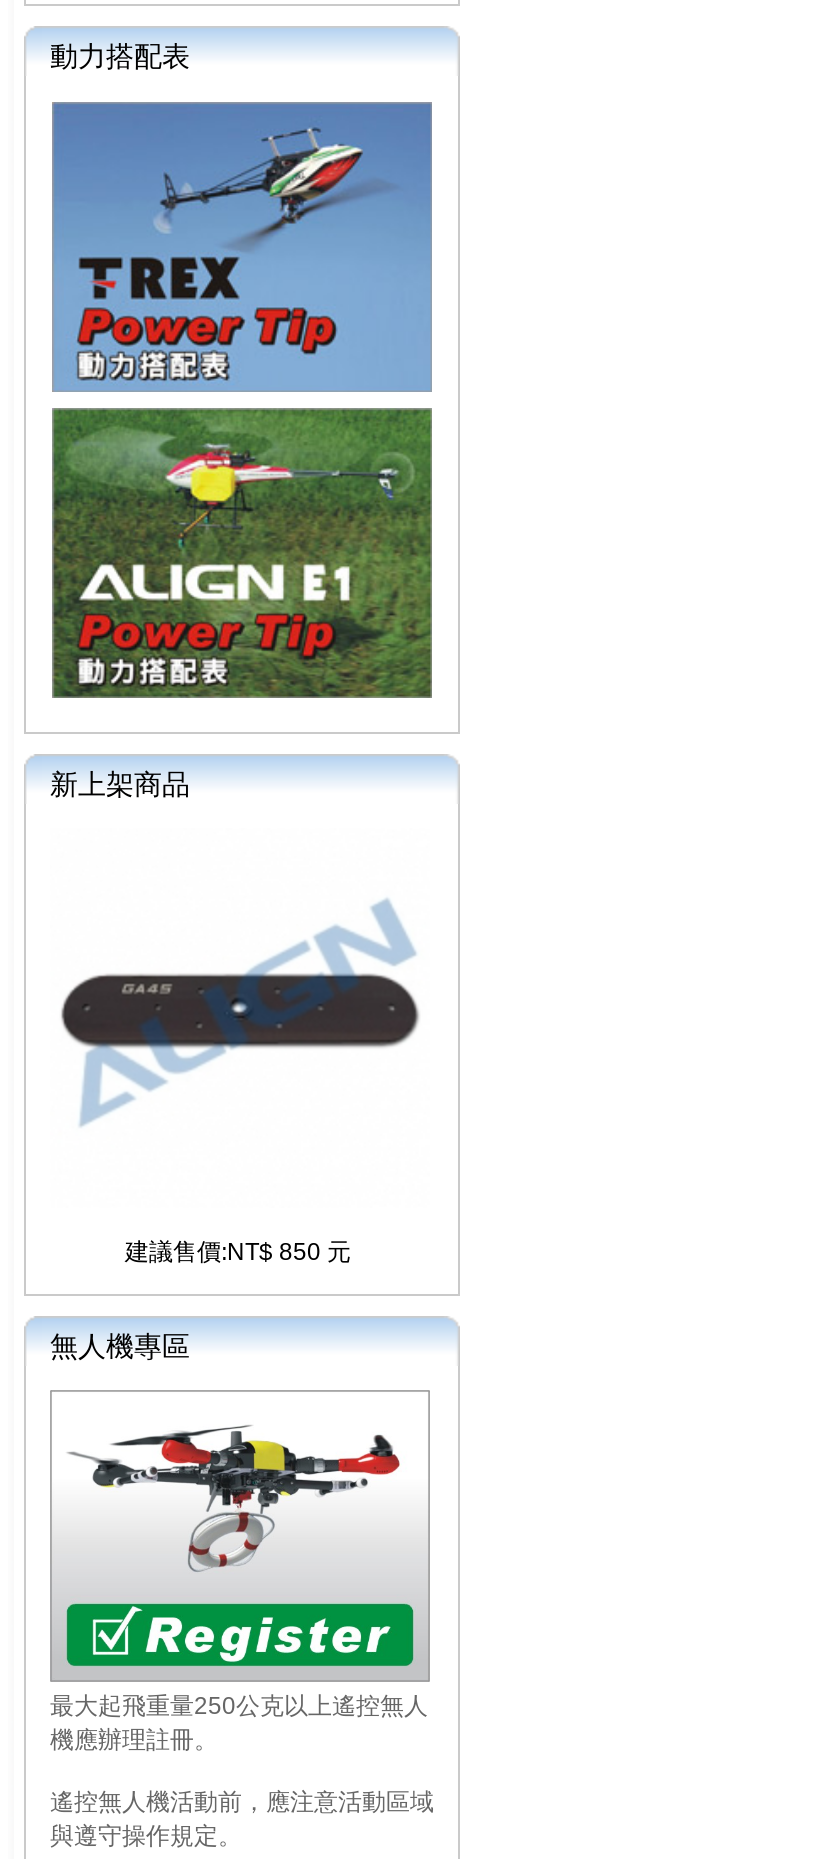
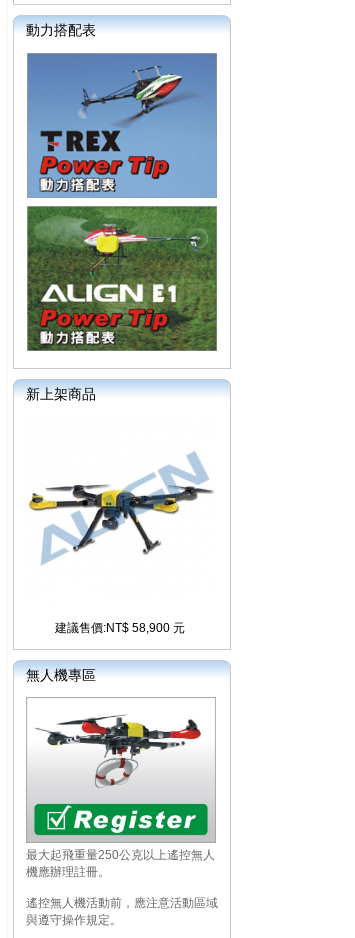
[56,966,422,1104] [image] -> [28,484,213,555] [image]
[125,1238,351,1266] 建議售價:NT$ 850 元 -> [55,621,185,635] 建議售價:NT$ 58,900 元

